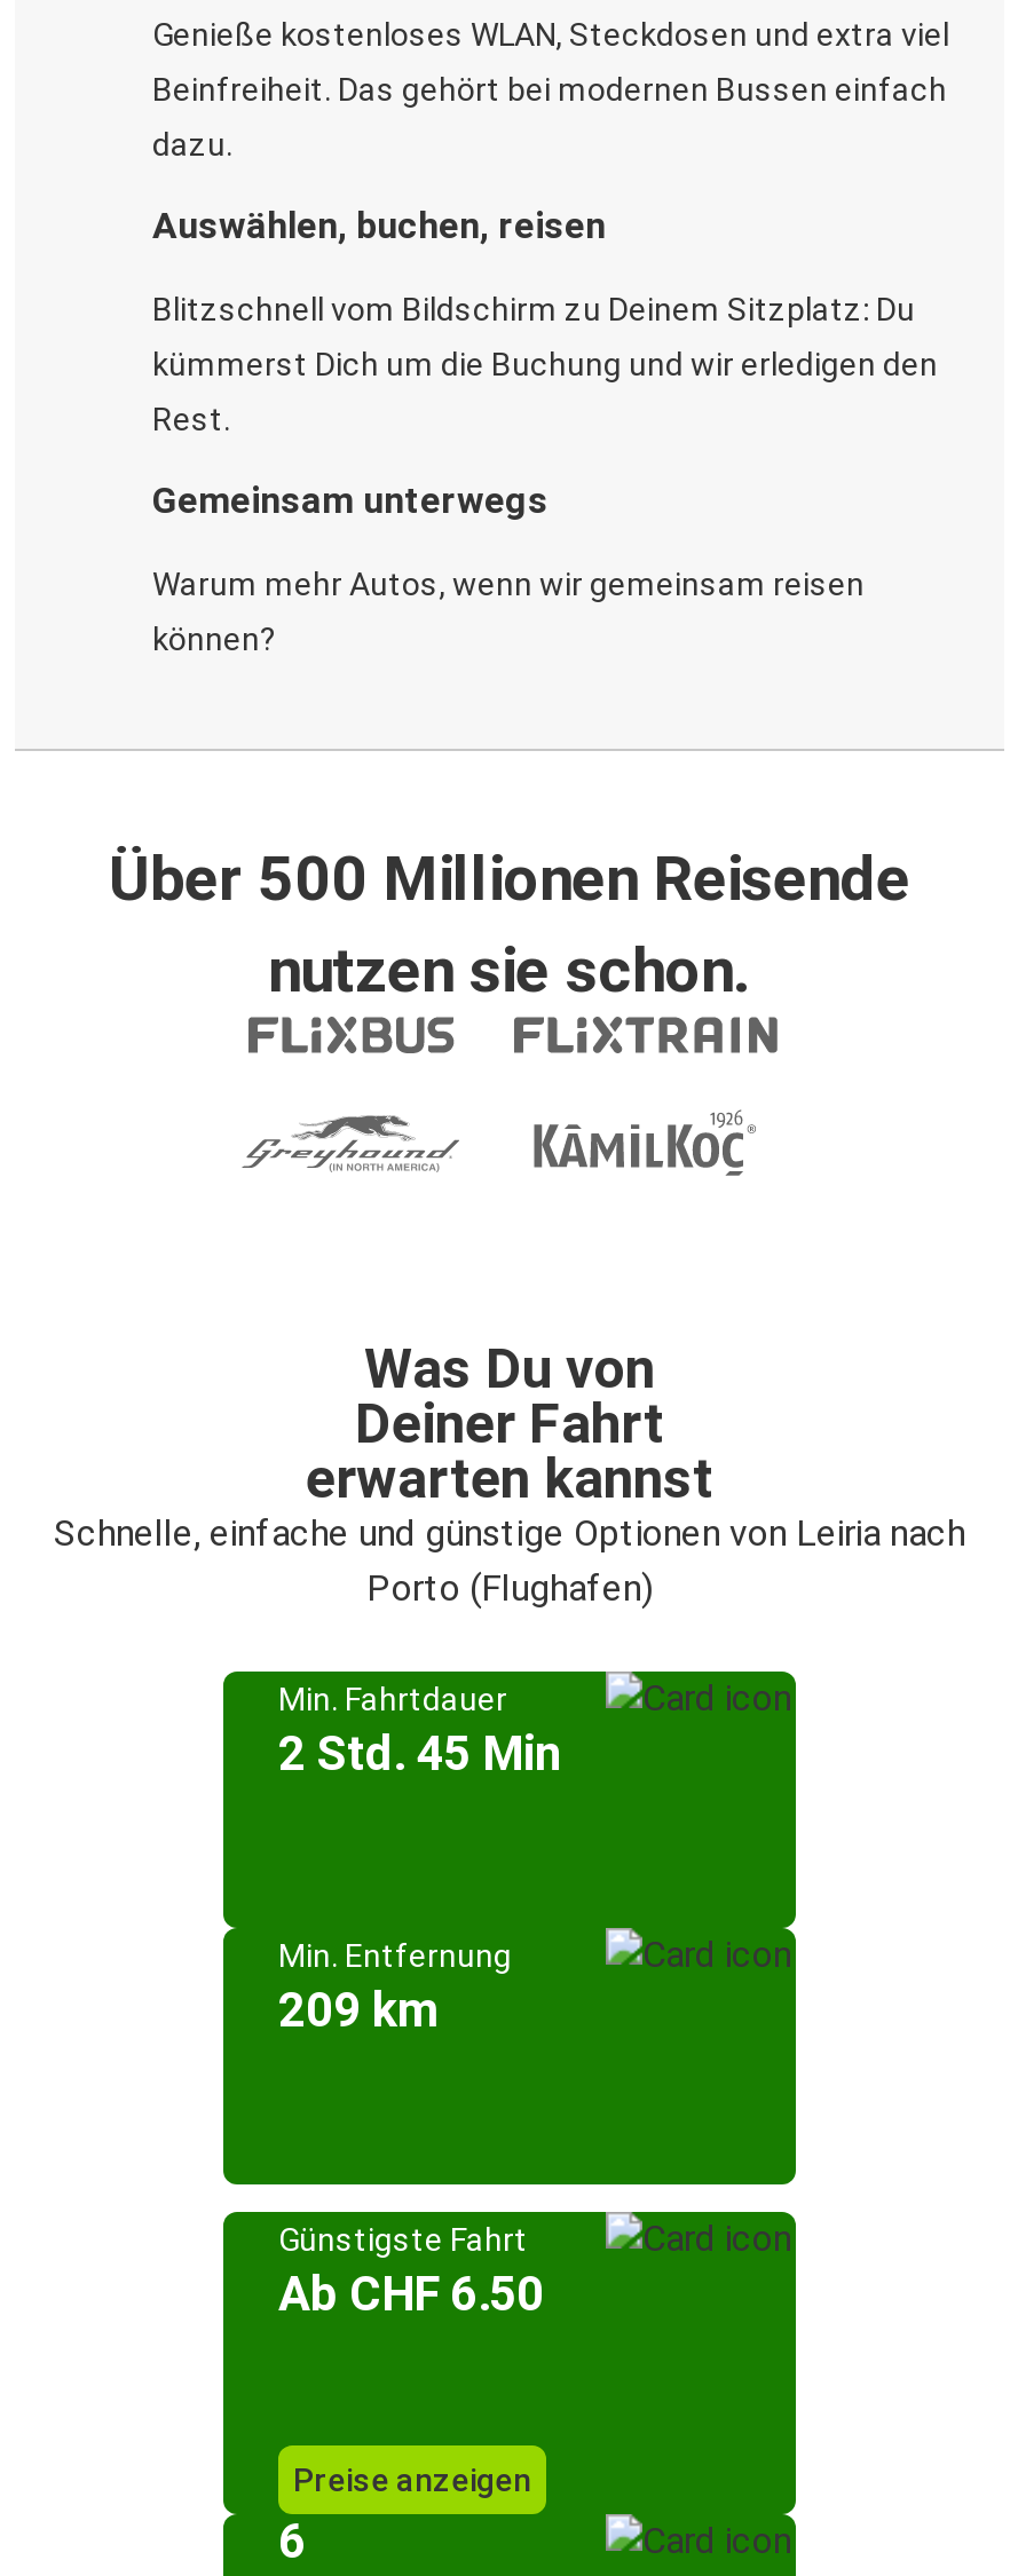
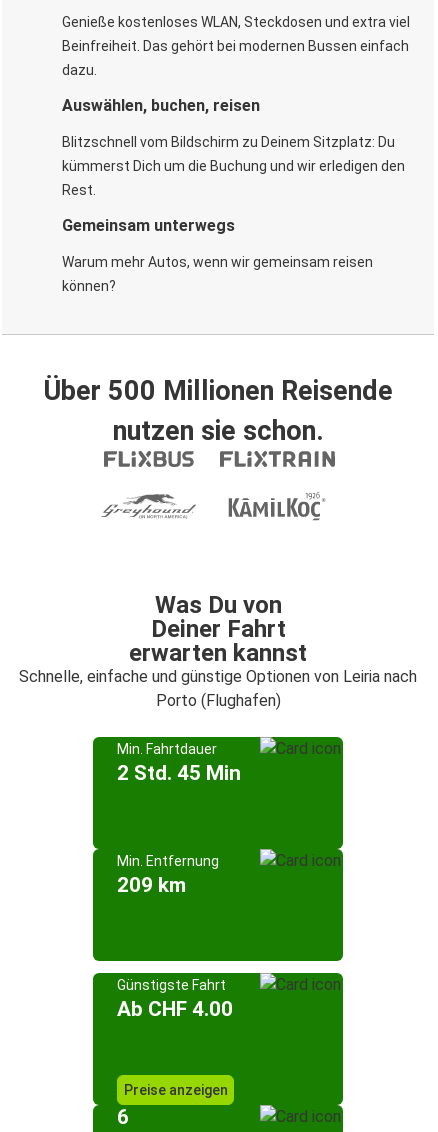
[278,2267,544,2322] Ab CHF 6.50 -> [117,997,233,1021] Ab CHF 4.00

